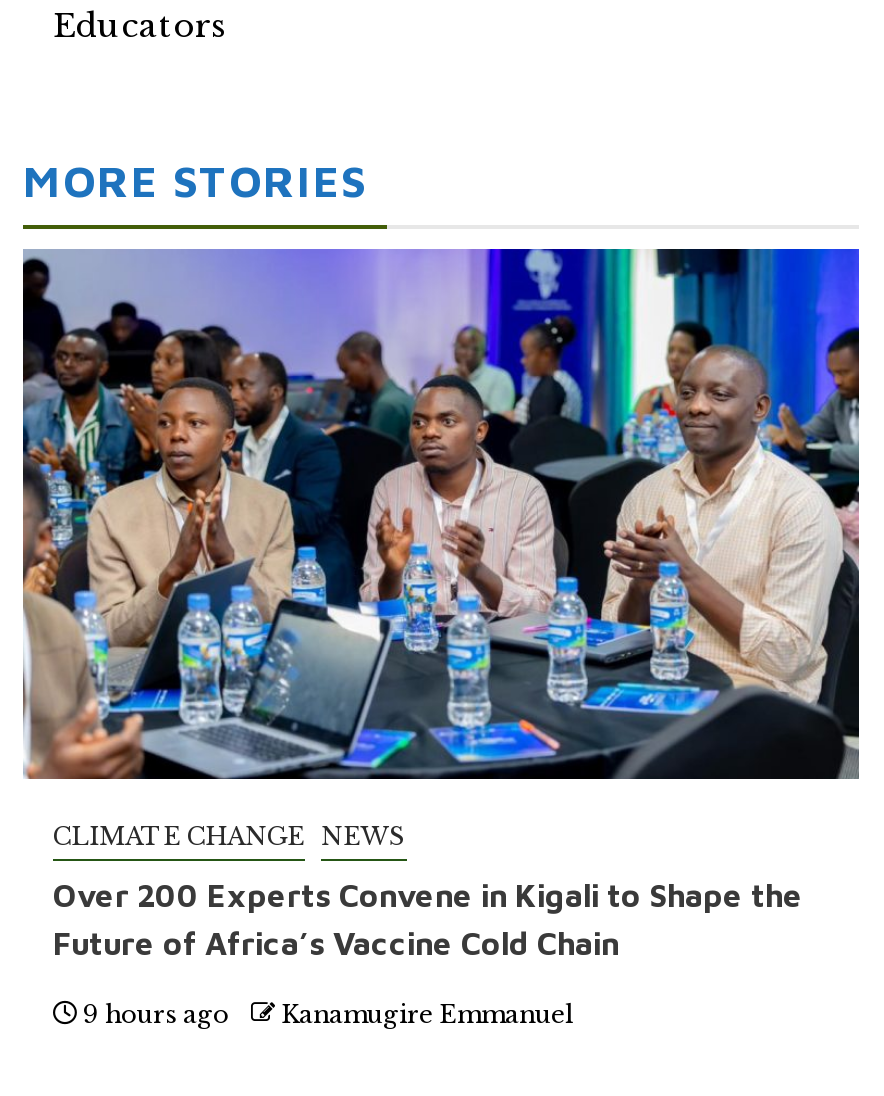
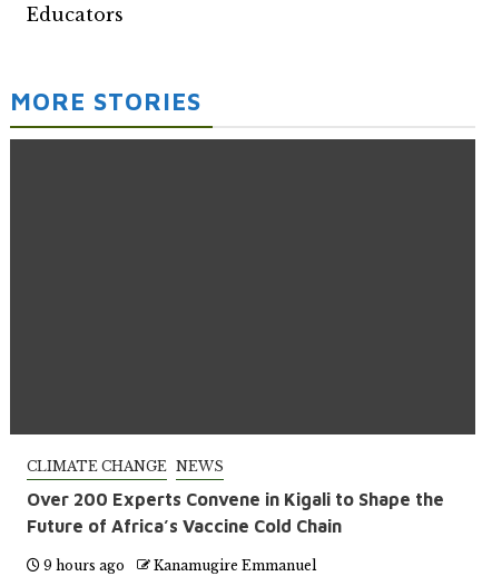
[21,246,861,780] [image] -> none

